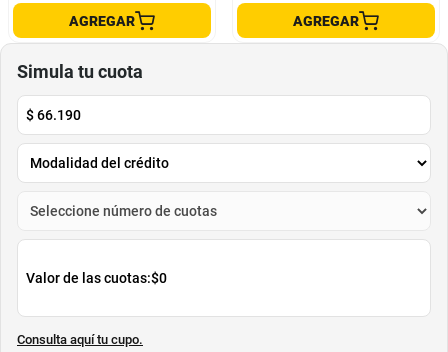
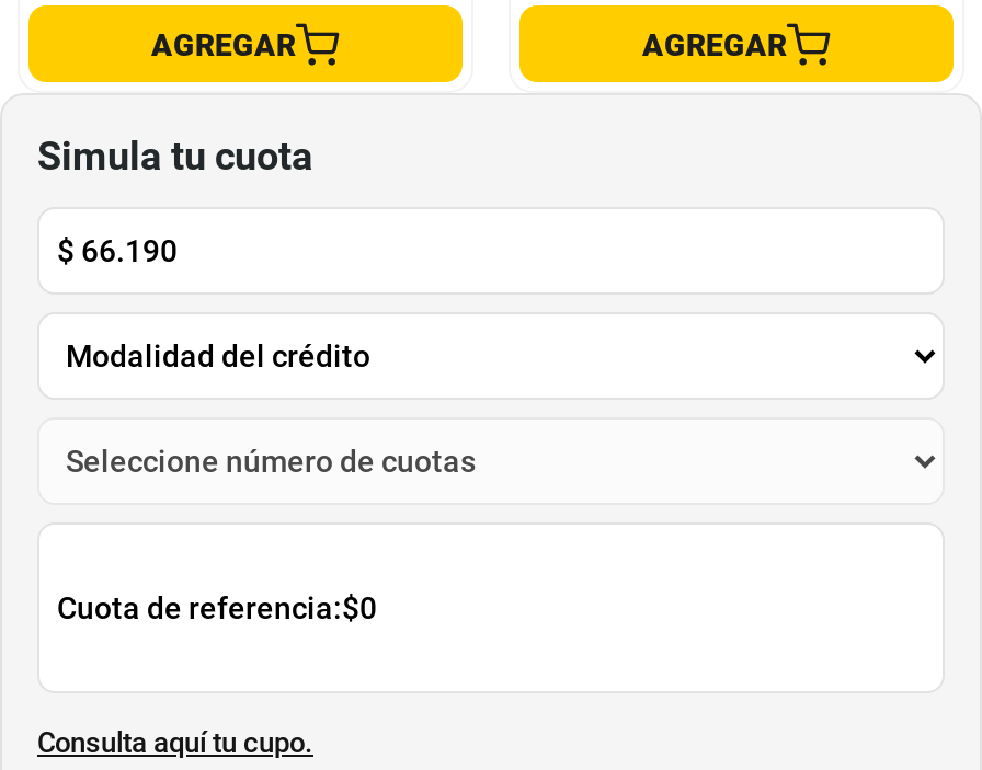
[26,270,167,286] Valor de las cuotas:$0 -> [57,590,377,625] Cuota de referencia:$0

